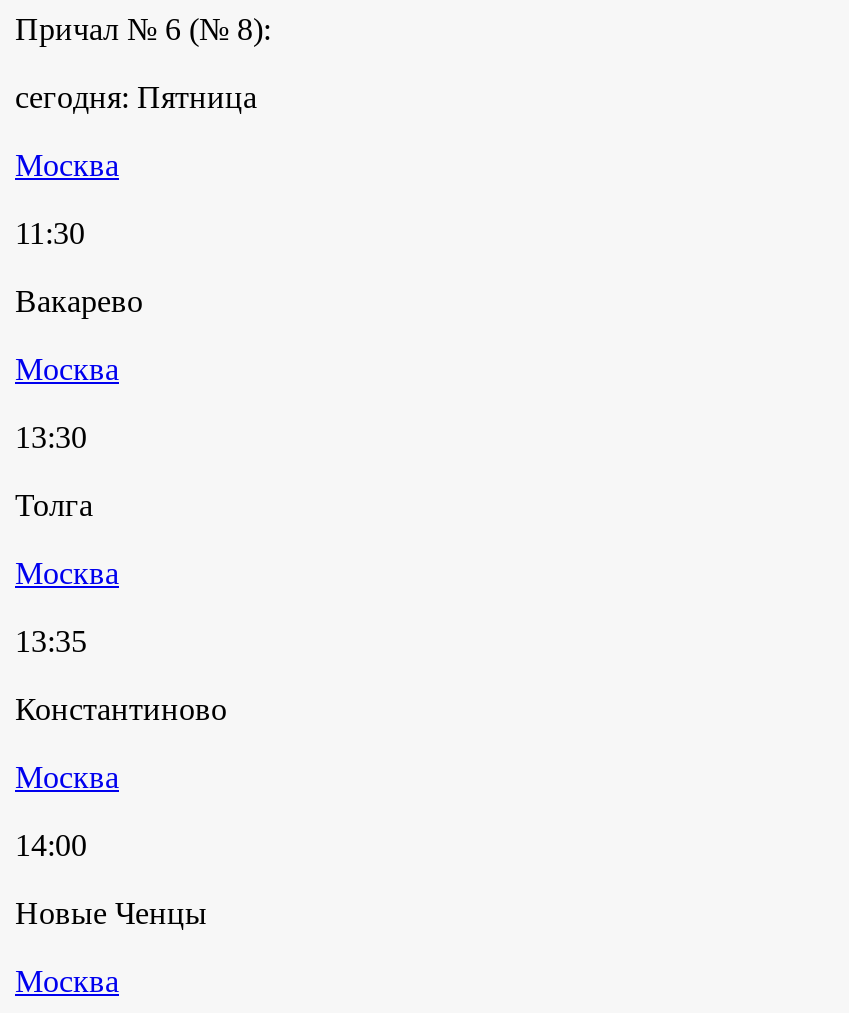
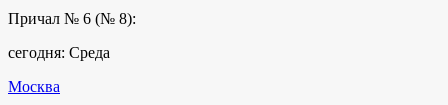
[15,81,257,931] сегодня: Пятница | Москва | 11:30 | Вакарево | Москва | 13:30 | Толга | Москва | 13:35 | Константиново | Москва | 14:00 | Новые Ченцы -> [8,44,110,61] сегодня: Среда

